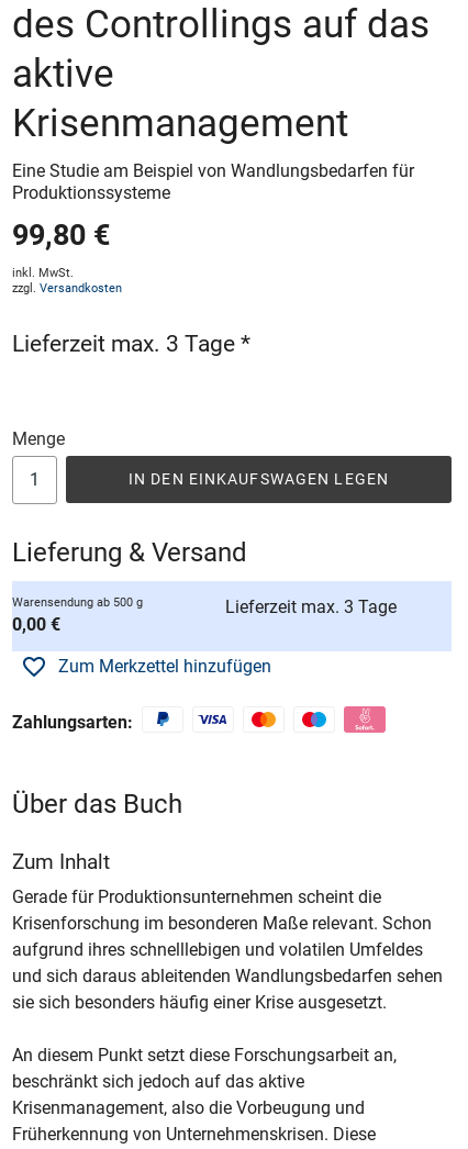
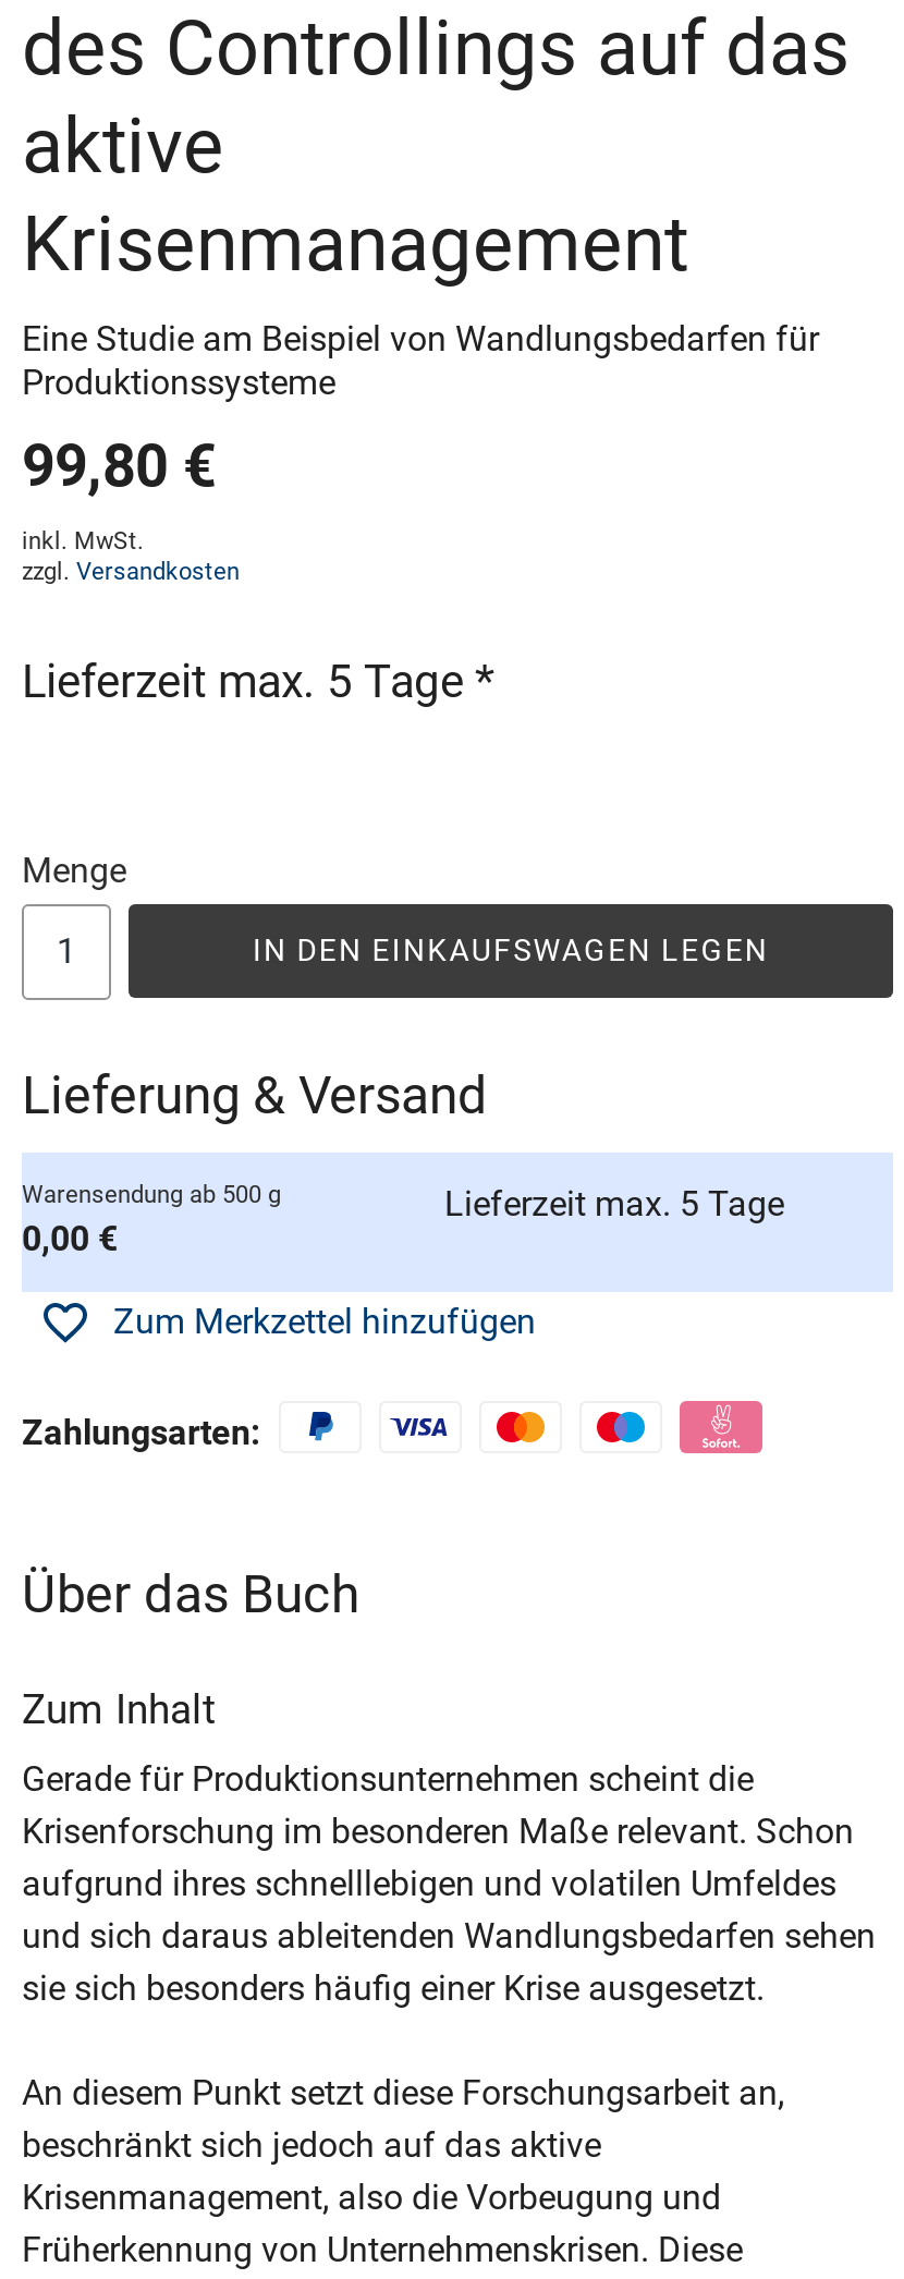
[12,331,250,357] Lieferzeit max. 3 Tage * -> [22,656,494,708] Lieferzeit max. 5 Tage *
[225,596,397,617] Lieferzeit max. 3 Tage -> [444,1183,784,1224] Lieferzeit max. 5 Tage

